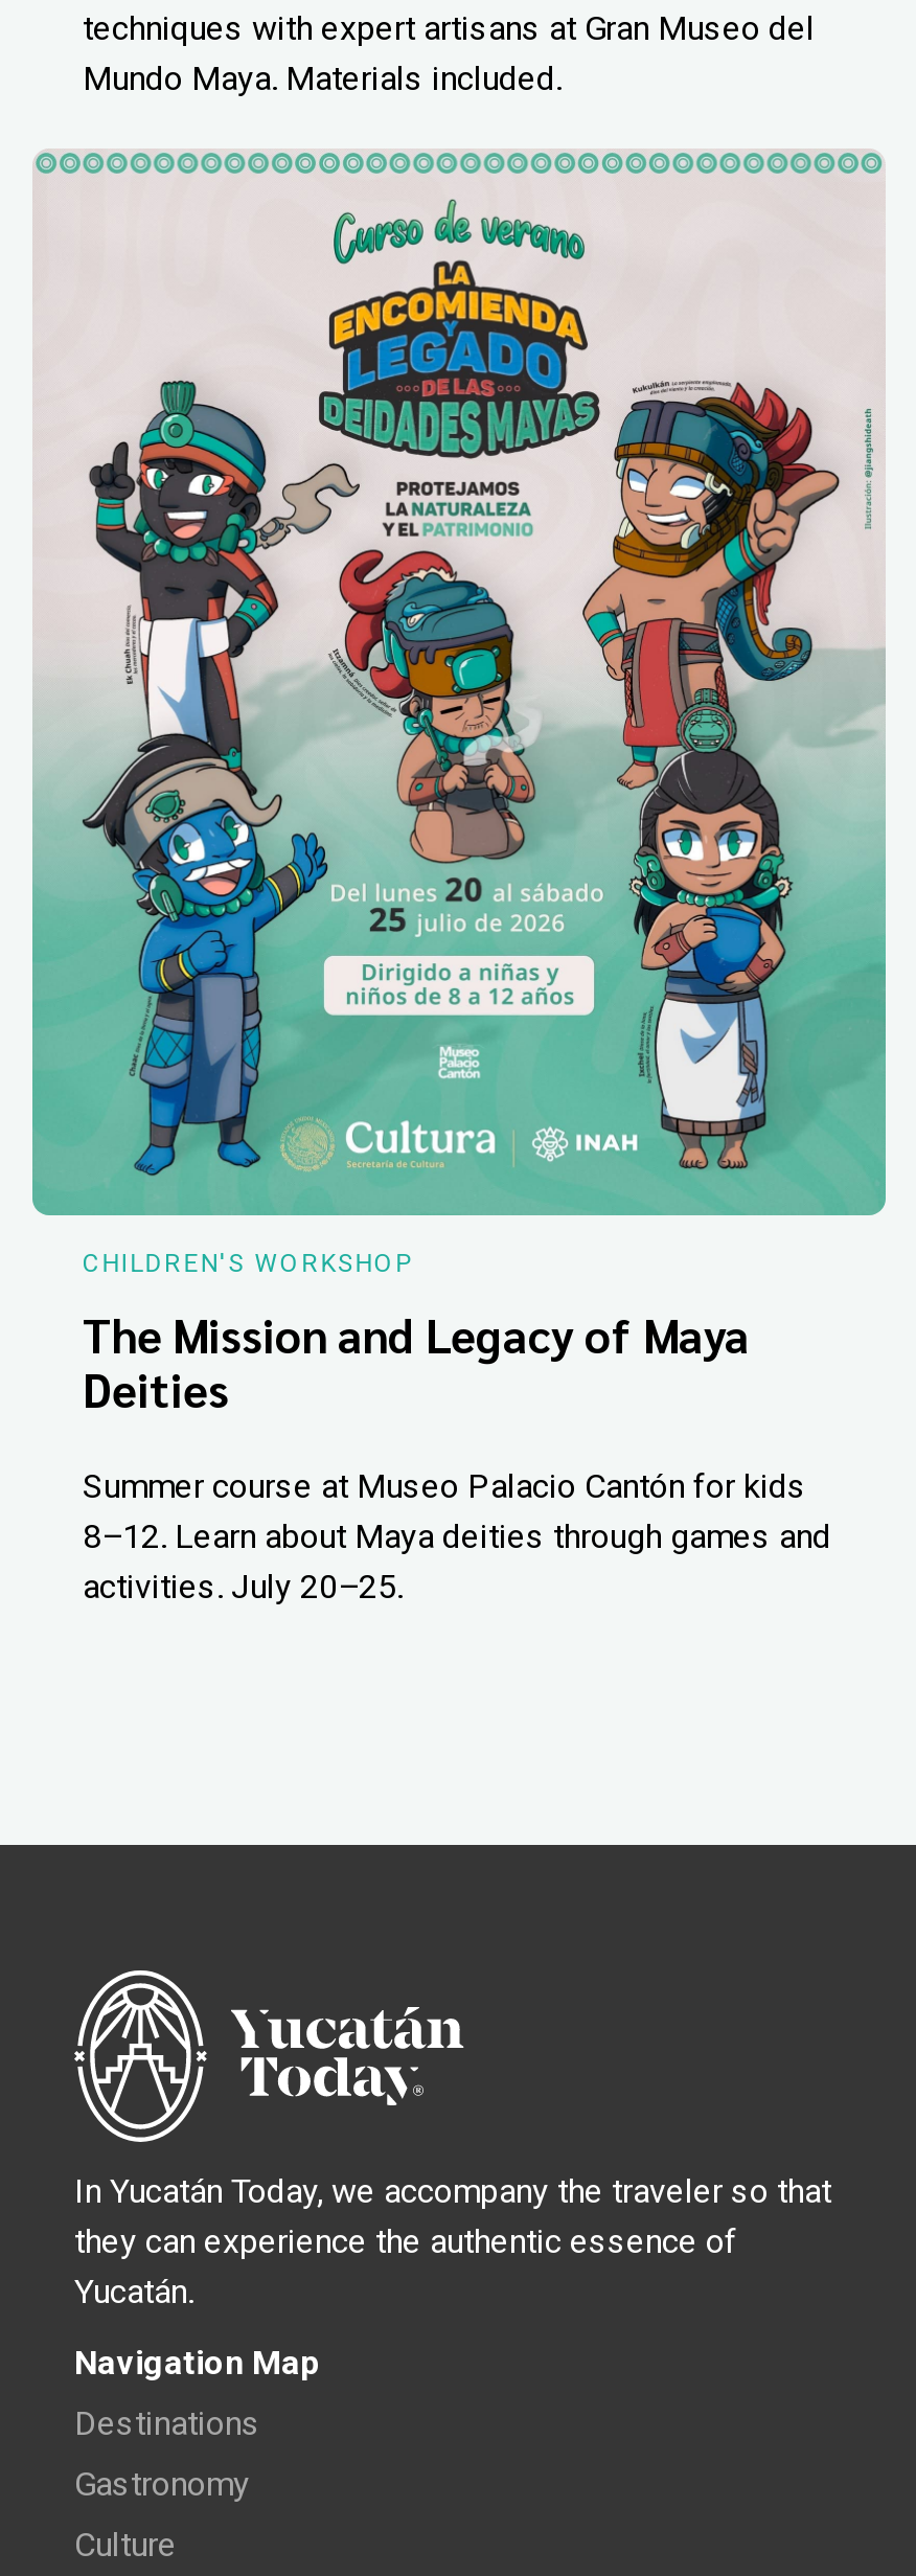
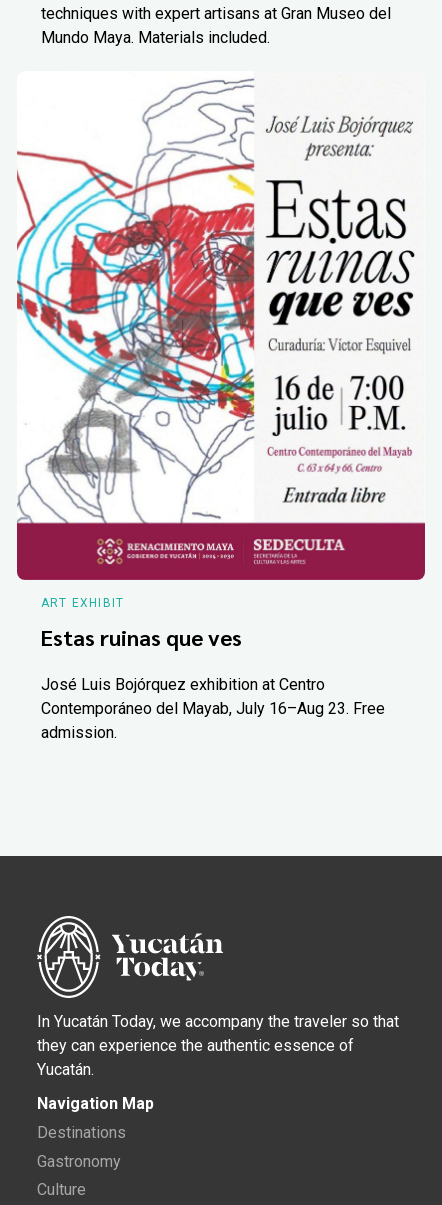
[30,151,888,1277] [image] | CHILDREN'S WORKSHOP -> [16,72,426,610] [image] | ART EXHIBIT
[83,1305,750,1418] The Mission and Legacy of Maya | Deities -> [41,623,242,651] Estas ruinas que ves
[83,1467,831,1607] Summer course at Museo Palacio Cantón for kids | 8–12. Learn about Maya deities through games and | activities. July 20–25. -> [41,675,385,742] José Luis Bojórquez exhibition at Centro | Contemporáneo del Mayab, July 16–Aug 23. Free | admission.

